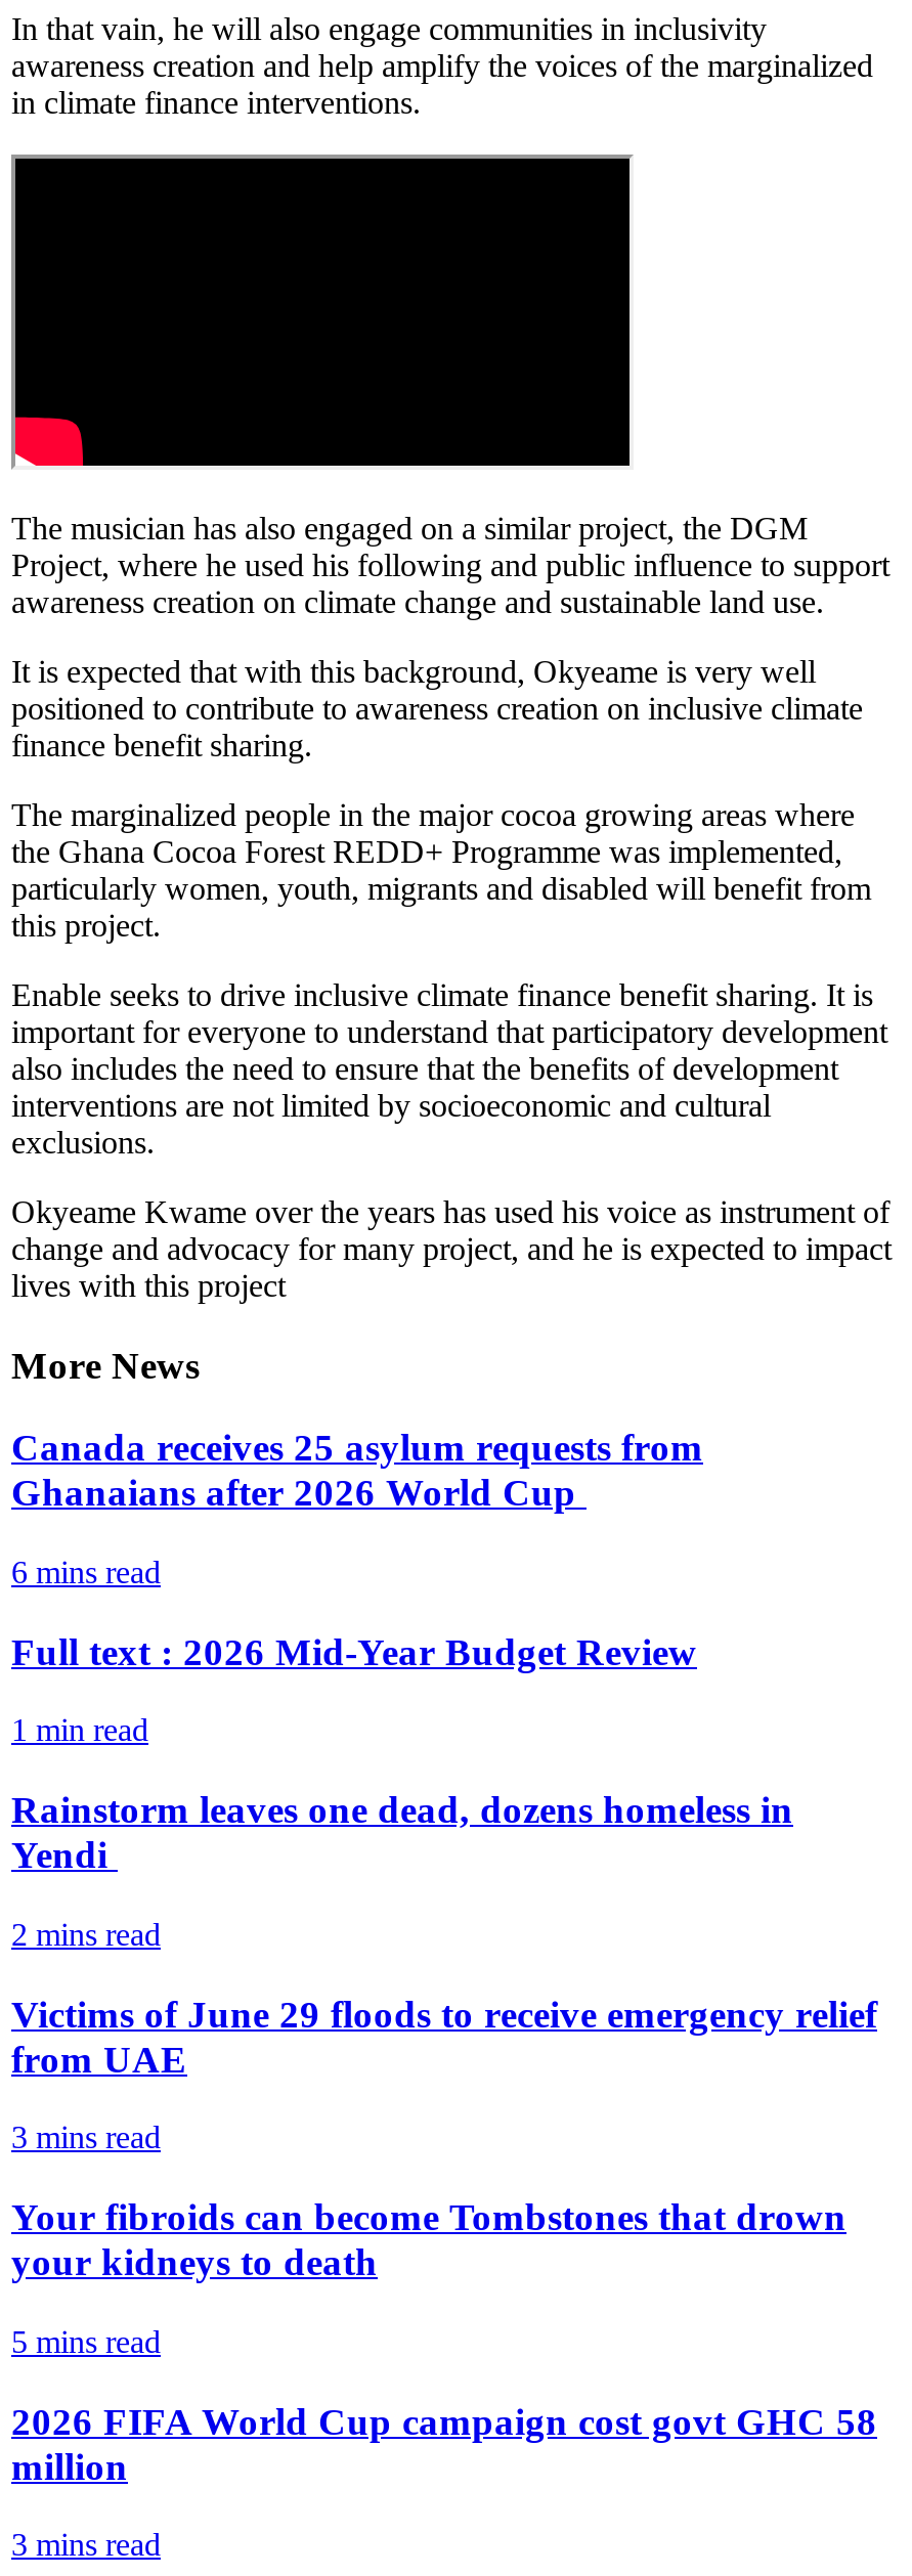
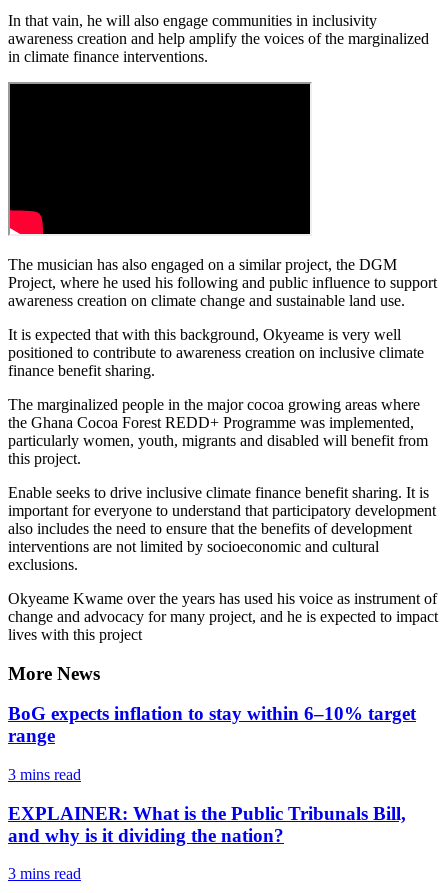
[11,1426,877,2080] Canada receives 25 asylum requests from | Ghanaians after 2026 World Cup | 6 mins read | Full text : 2026 Mid-Year Budget Review | 1 min read | Rainstorm leaves one dead, dozens homeless in | Yendi | 2 mins read | Victims of June 29 floods to receive emergency relief | from UAE -> [8,703,416,746] BoG expects inflation to stay within 6–10% target | range
[11,2195,877,2487] Your fibroids can become Tombstones that drown | your kidneys to death | 5 mins read | 2026 FIFA World Cup campaign cost govt GHC 58 | million -> [8,803,406,846] EXPLAINER: What is the Public Tribunals Bill, | and why is it dividing the nation?

